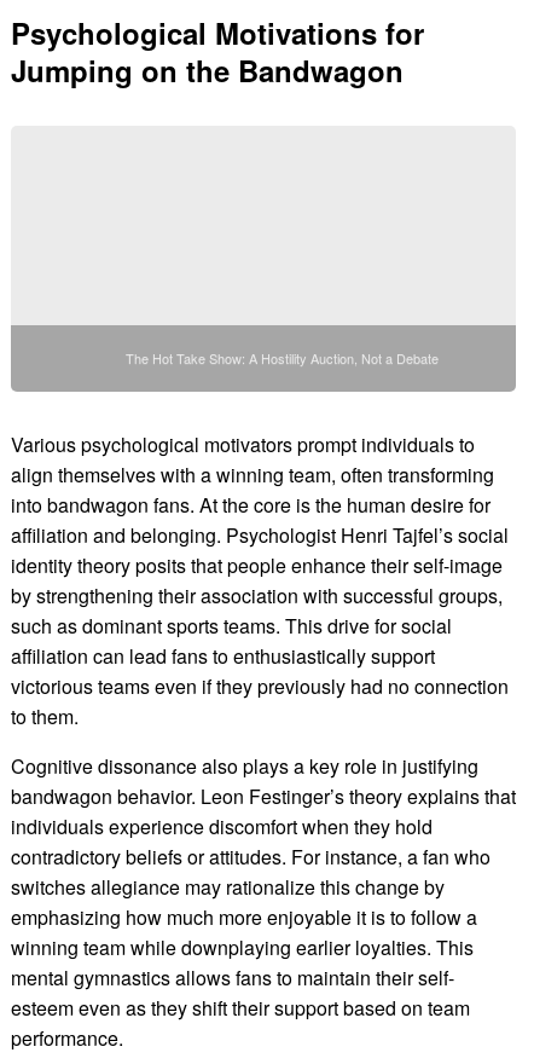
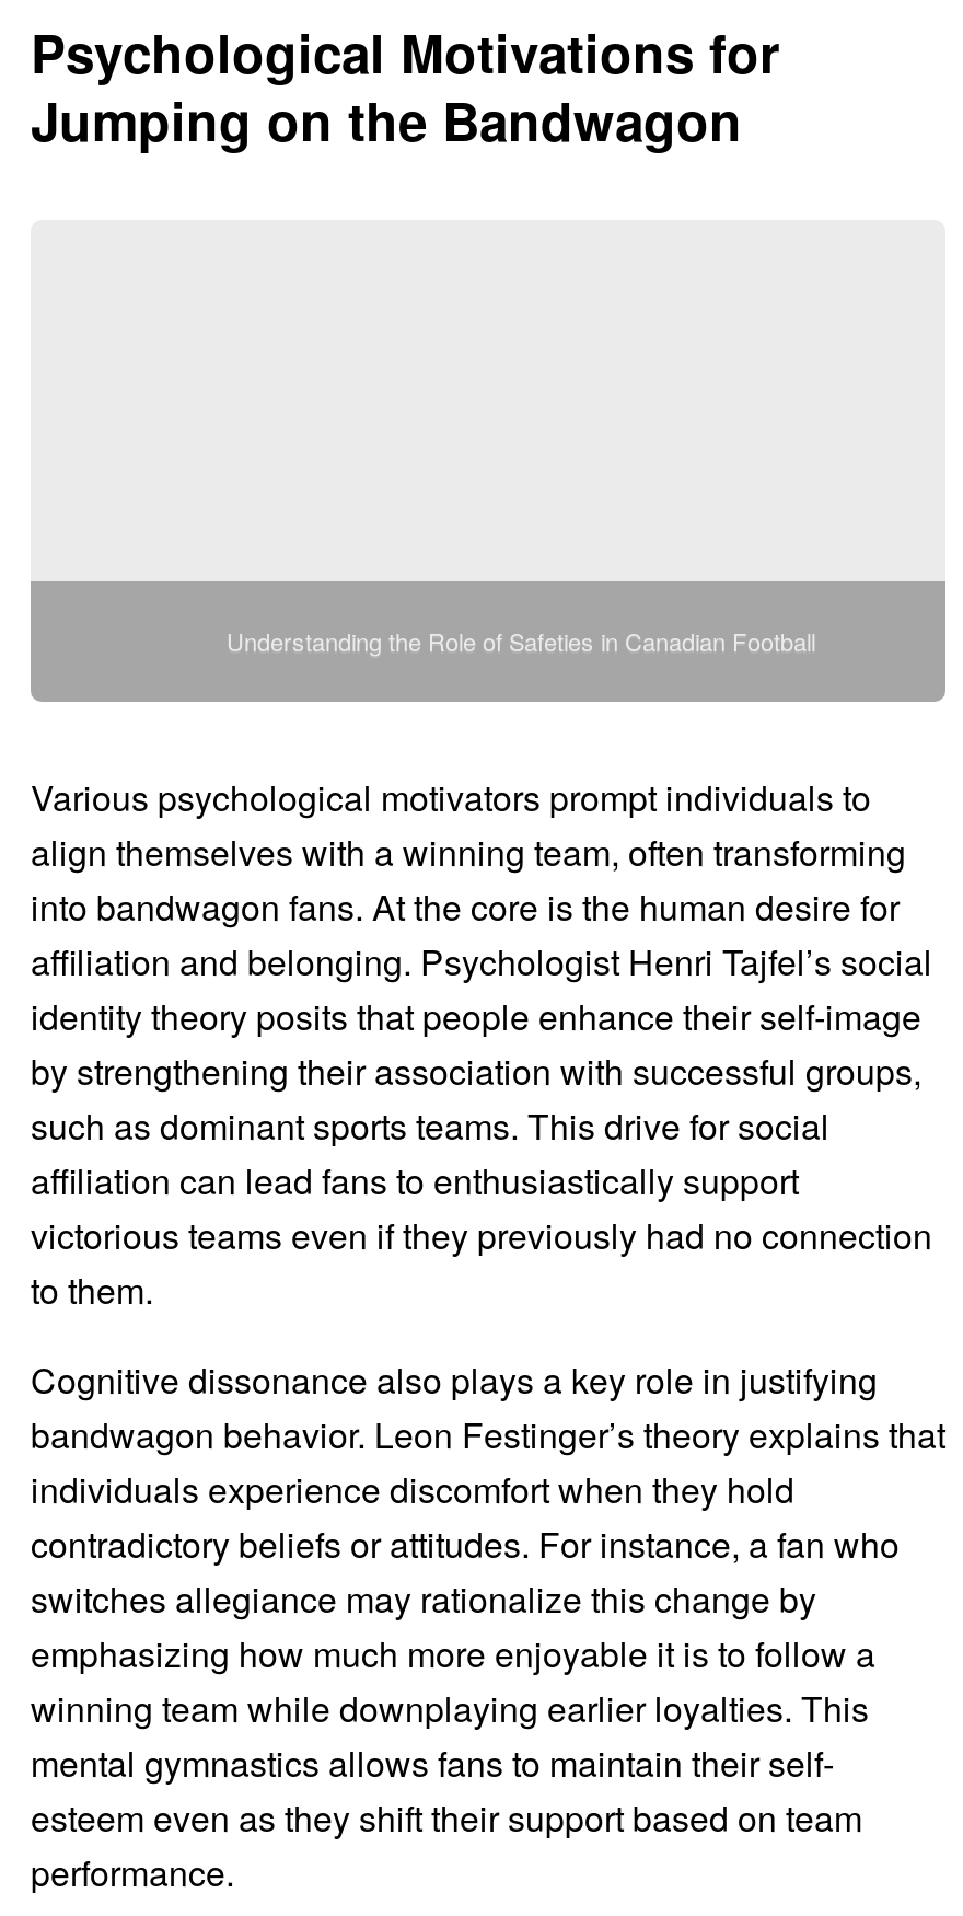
[125,349,438,368] The Hot Take Show: A Hostility Auction, Not a Debate -> [227,624,815,659] Understanding the Role of Safeties in Canadian Football

